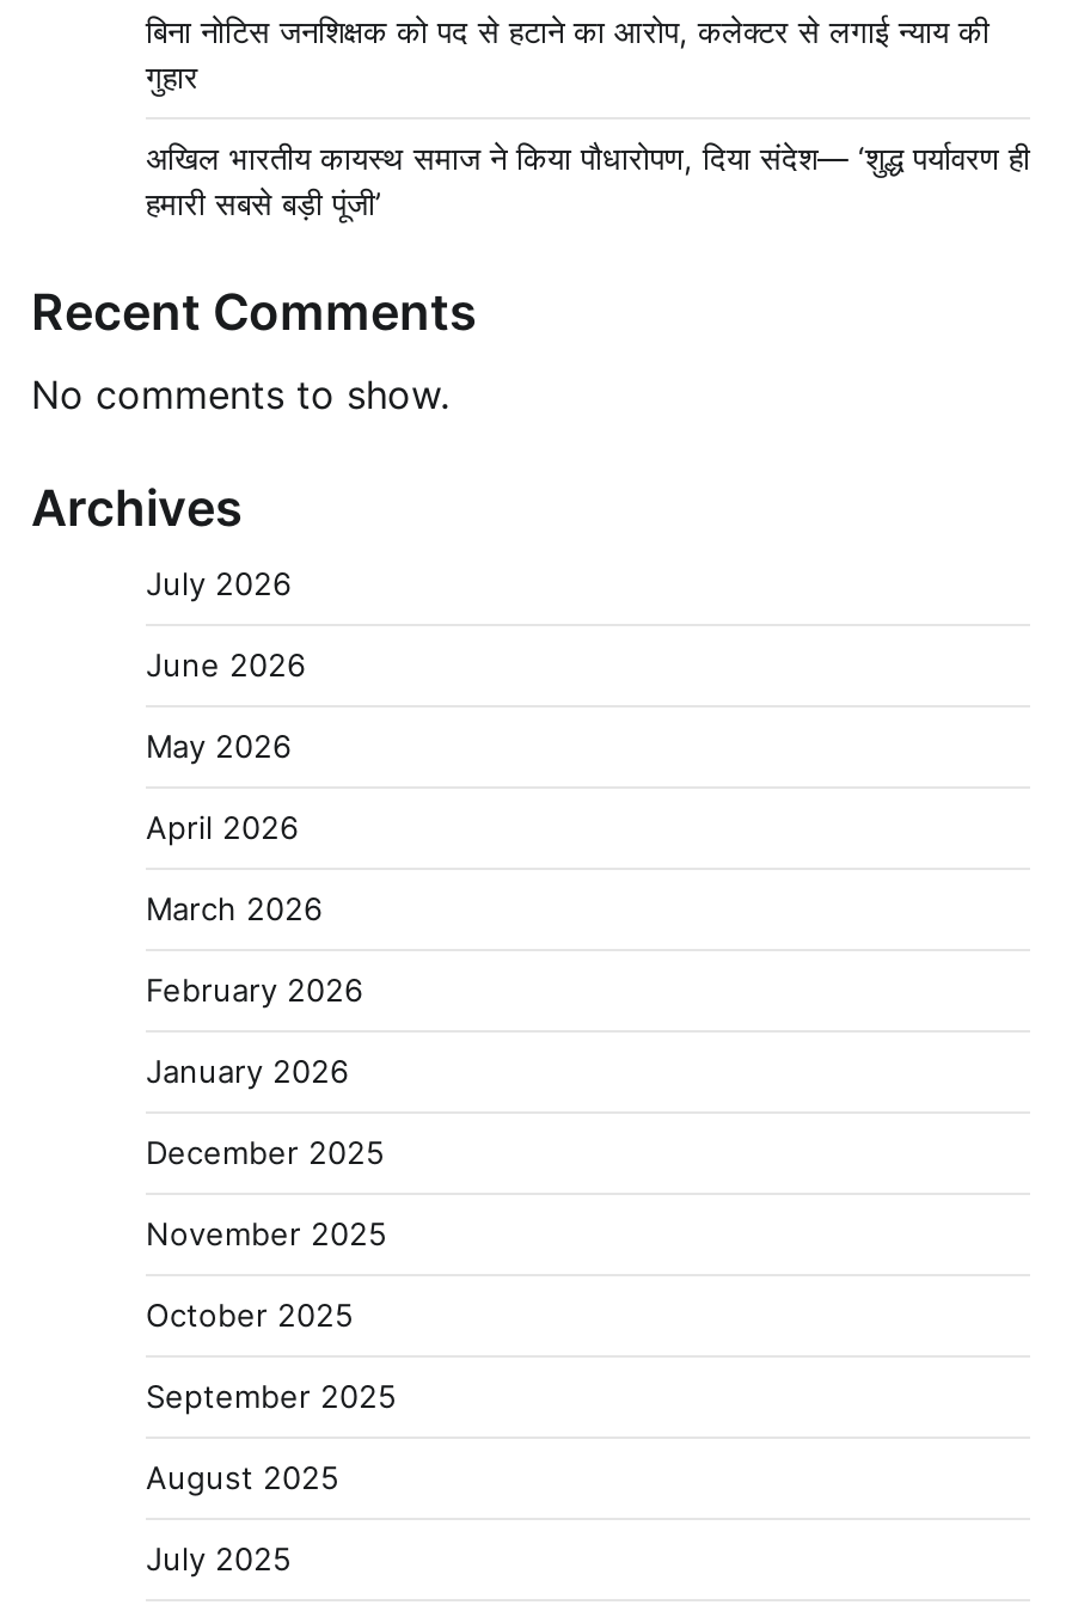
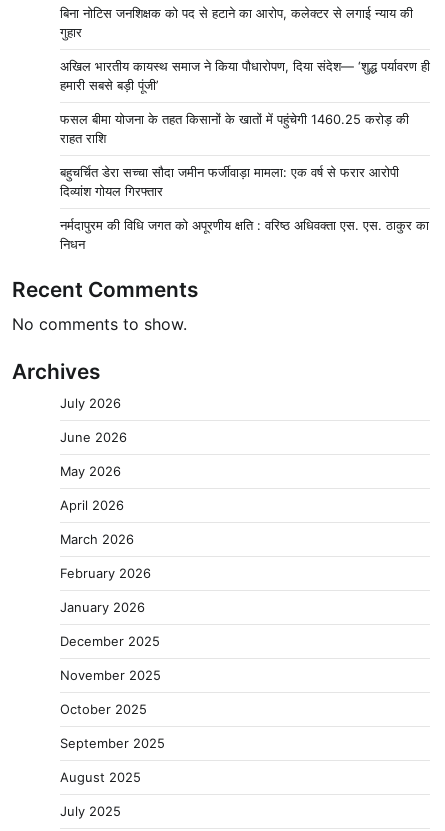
none -> [60,111,429,252] फसल बीमा योजना के तहत किसानों के खातों में पहुंचेगी 1460.25 करोड़ की | राहत राशि | बहुचर्चित डेरा सच्चा सौदा जमीन फर्जीवाड़ा मामला: एक वर्ष से फरार आरोपी | दिव्यांश गोयल गिरफ्तार | नर्मदापुरम की विधि जगत को अपूरणीय क्षति : वरिष्ठ अधिवक्ता एस. एस. ठाकुर का | निधन

